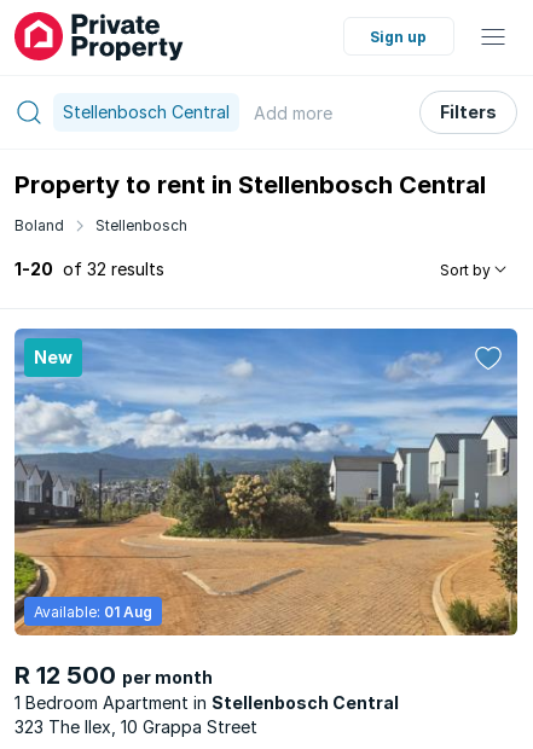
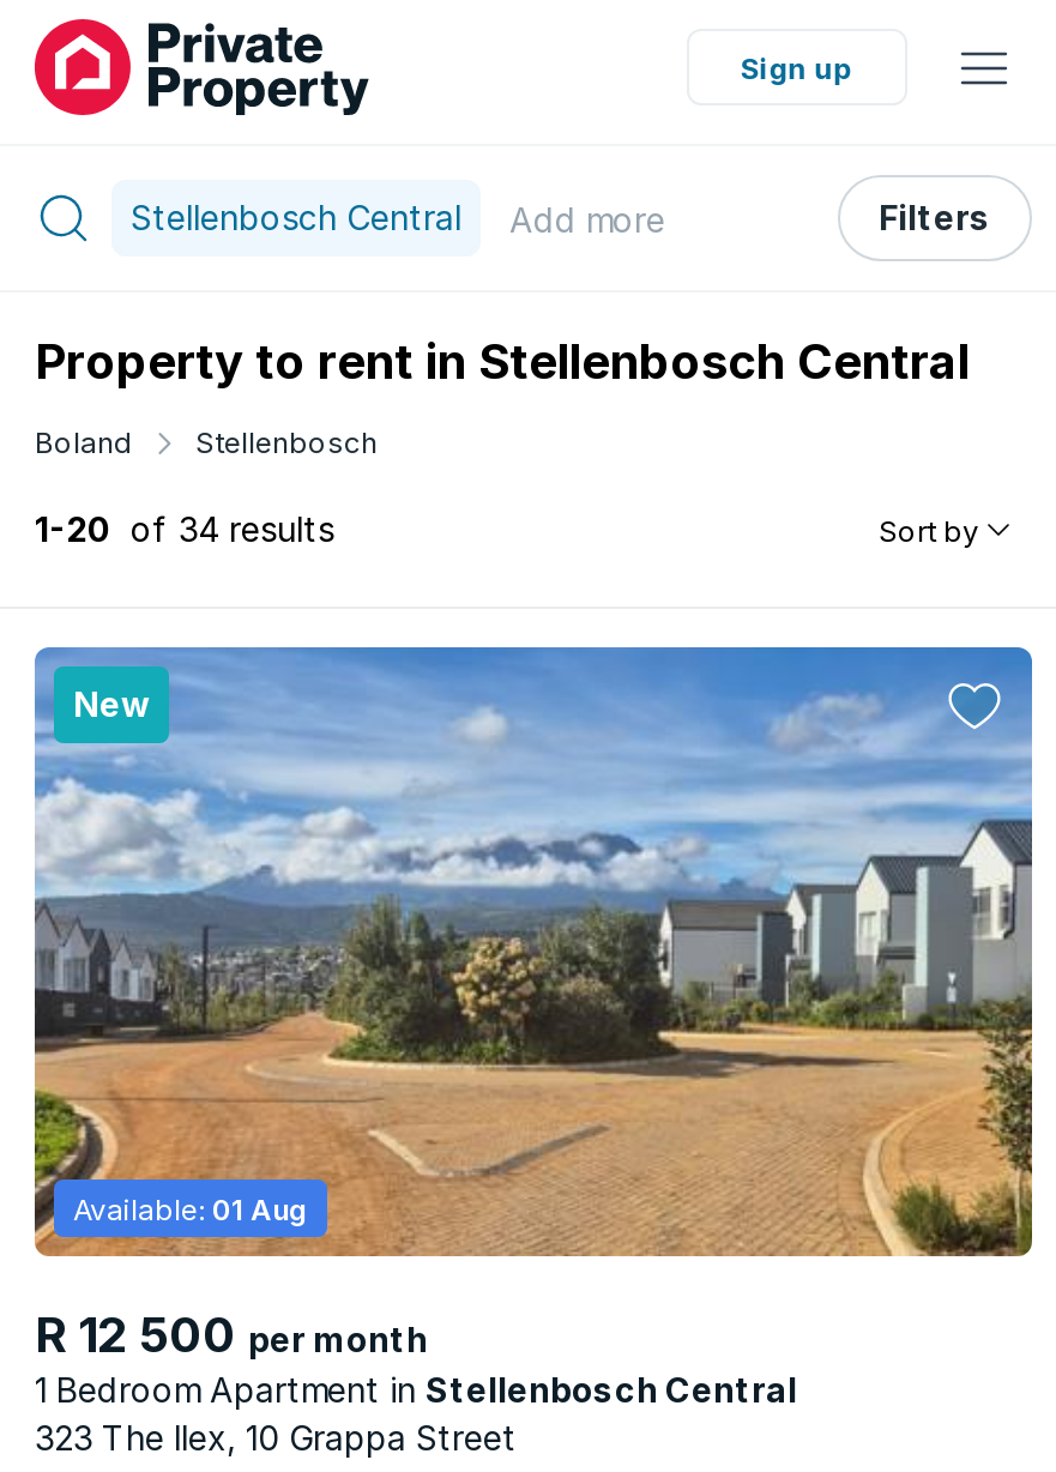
[15,259,164,280] 1-20 of 32 results -> [35,509,334,550] 1-20 of 34 results

